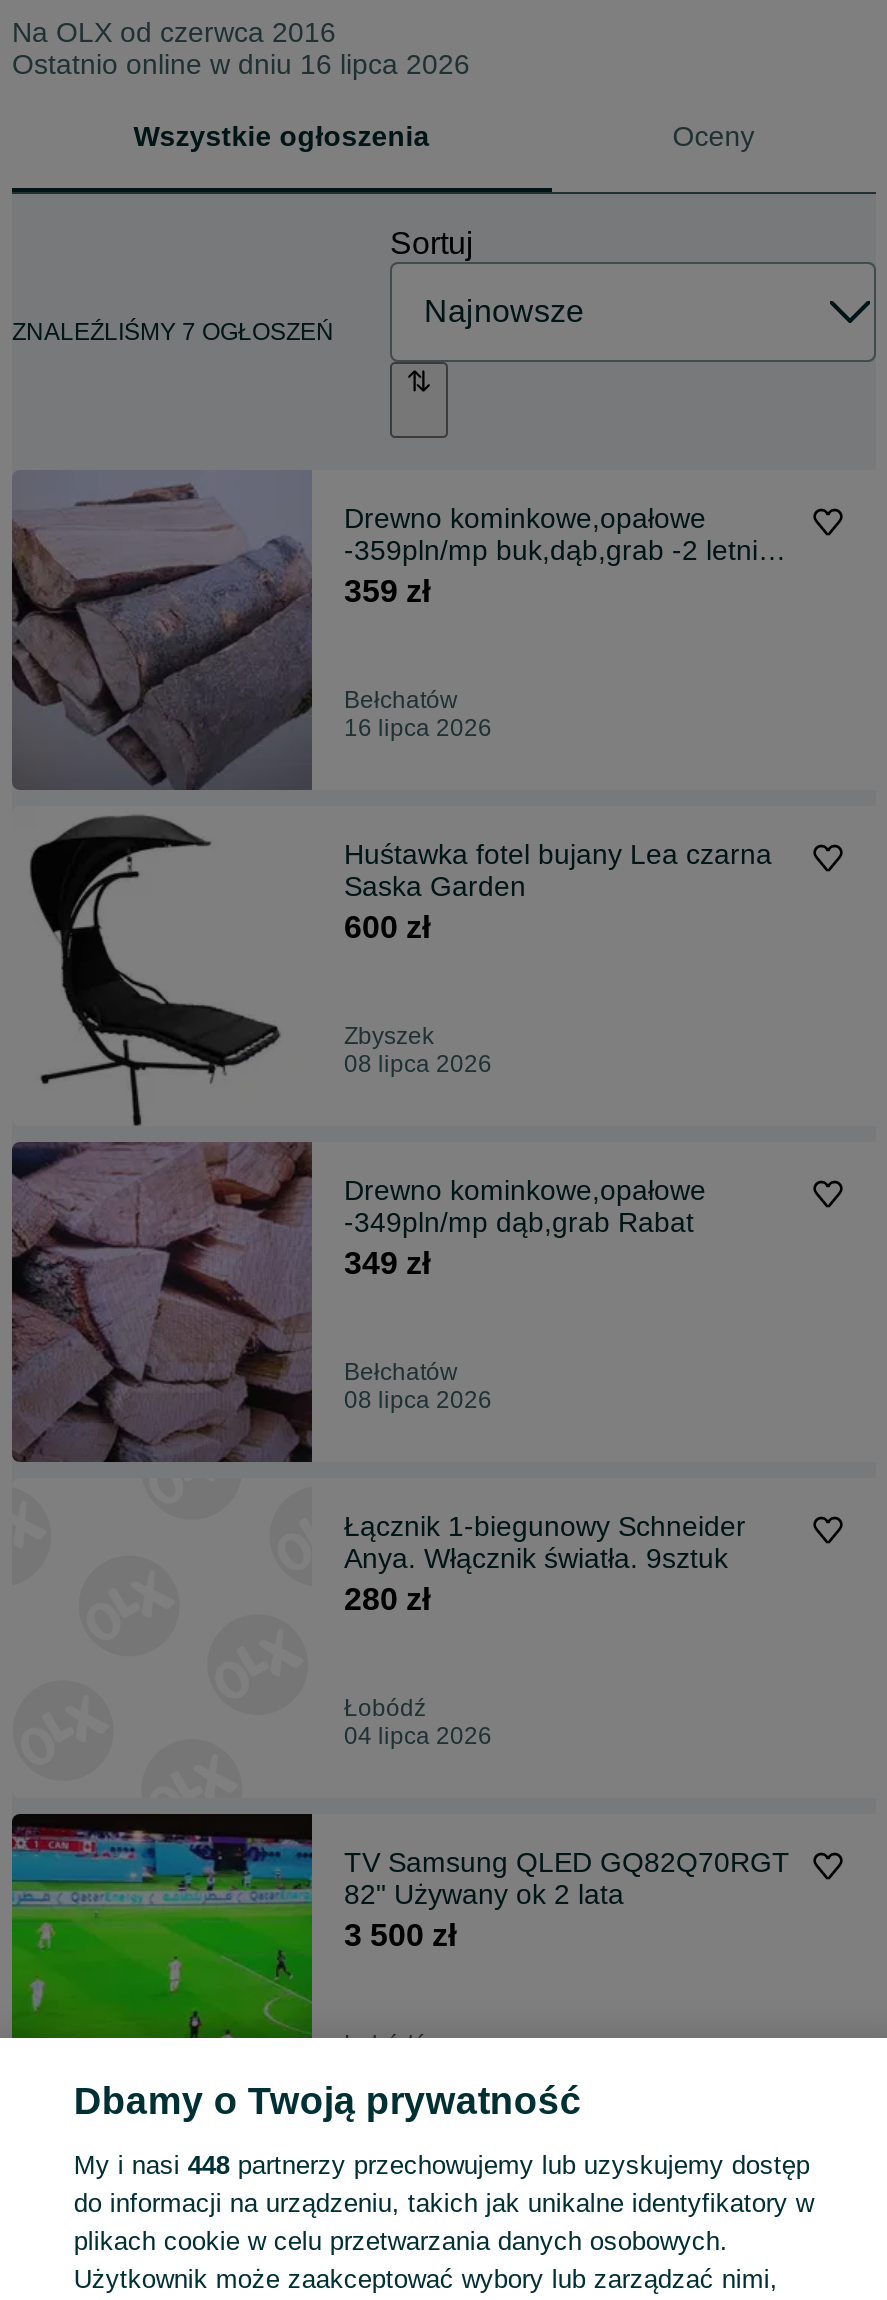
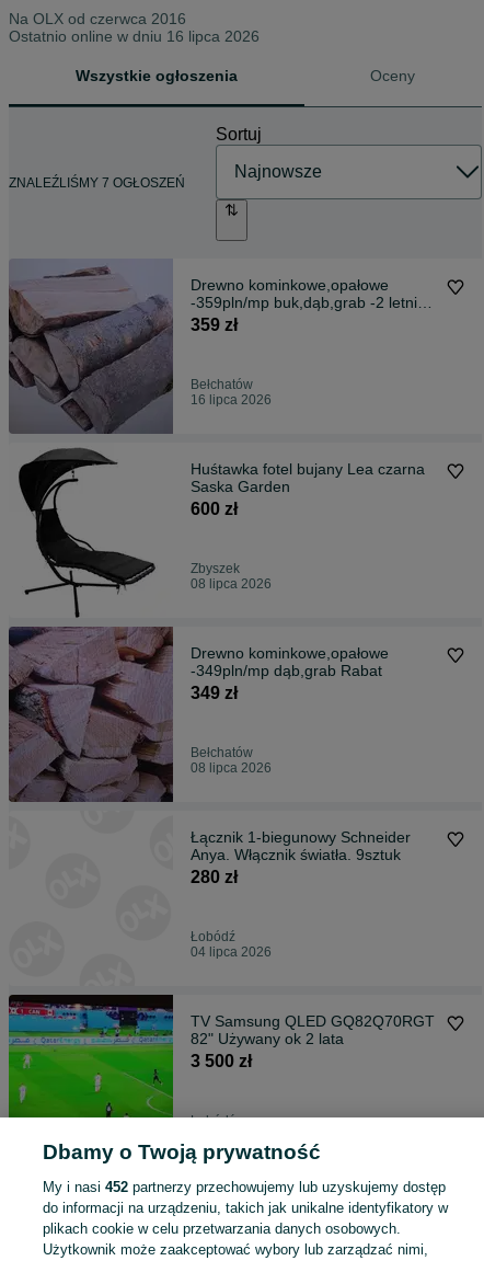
[74,2150,810,2180] My i nasi 448 partnerzy przechowujemy lub uzyskujemy dostęp -> [42,1179,445,1195] My i nasi 452 partnerzy przechowujemy lub uzyskujemy dostęp

